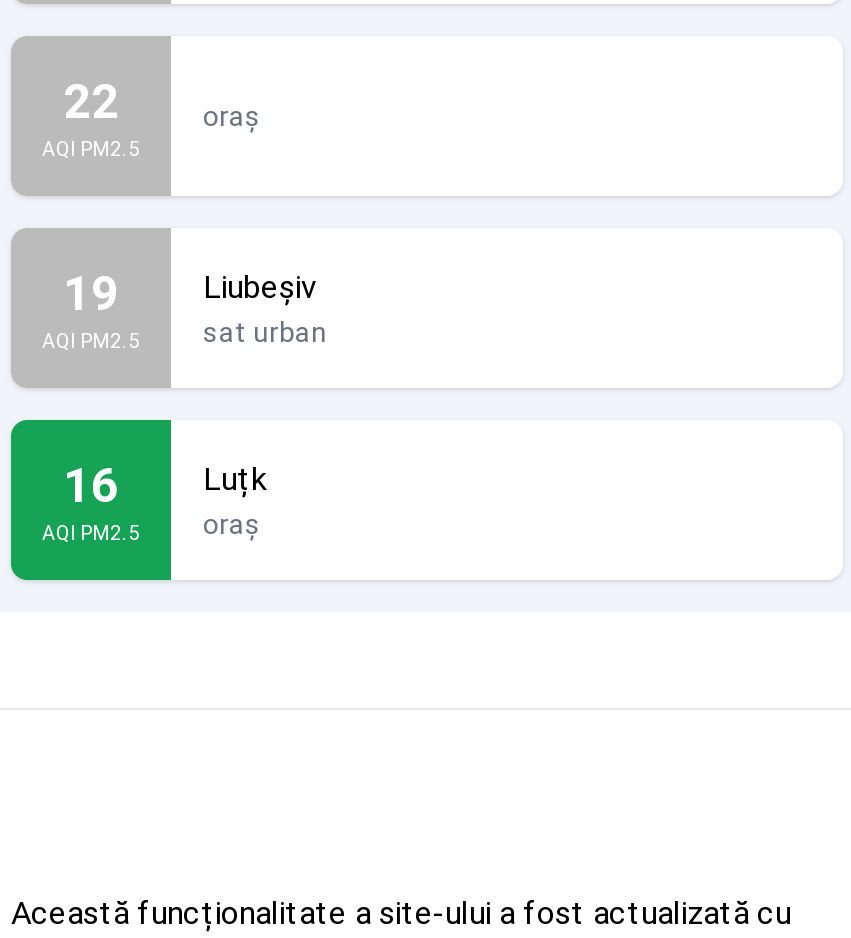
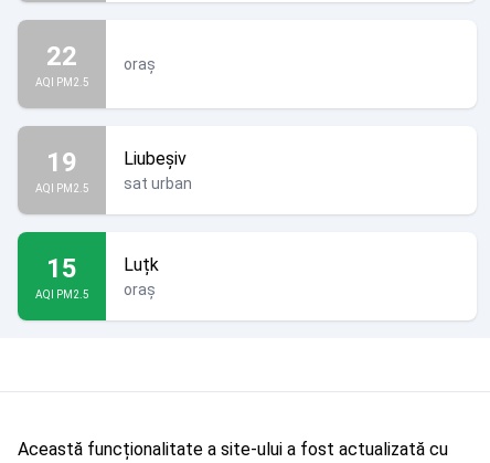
[63,457,119,513] 16 -> [46,252,77,283] 15

